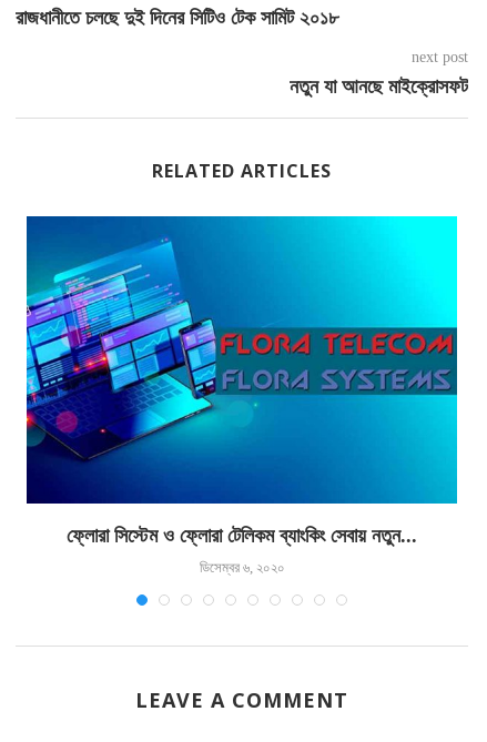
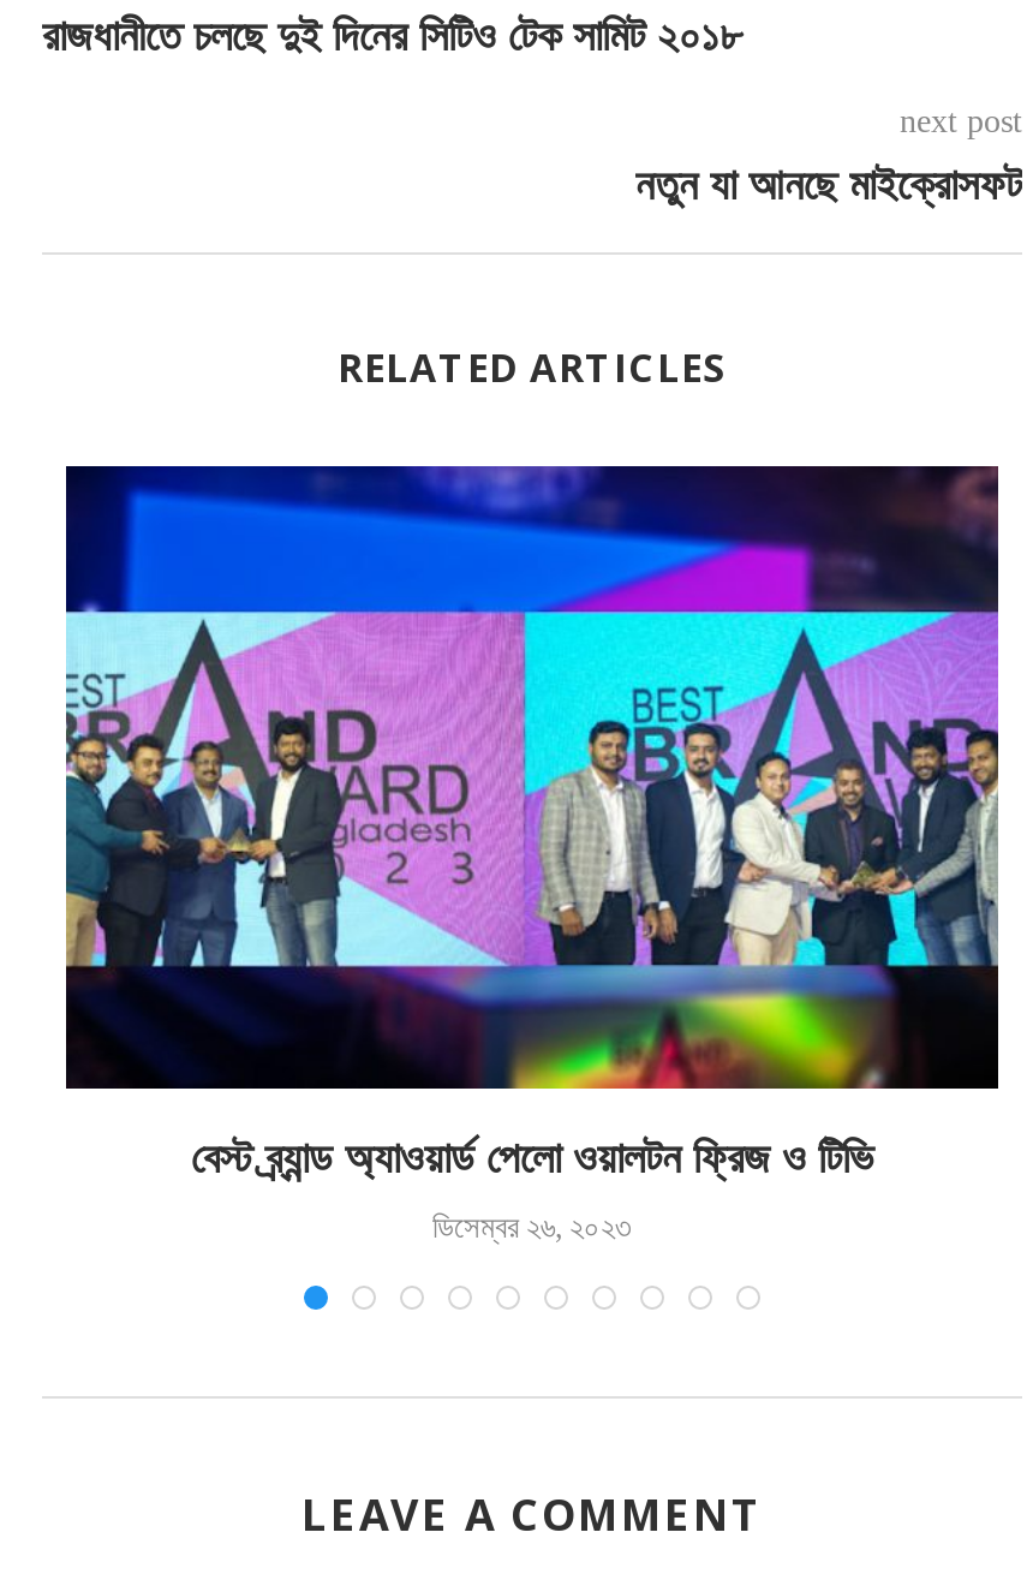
[26,215,458,546] [image] | ফ্লোরা সিস্টেম ও ফ্লোরা টেলিকম ব্যাংকিং সেবায় নতুন... -> [64,464,1001,1182] [image] | বেস্ট ব্র্যান্ড অ্যাওয়ার্ড পেলো ওয়ালটন ফ্রিজ ও টিভি
[199,559,285,575] ডিসেম্বর ৬, ২০২০ -> [432,1208,632,1244] ডিসেম্বর ২৬, ২০২৩

